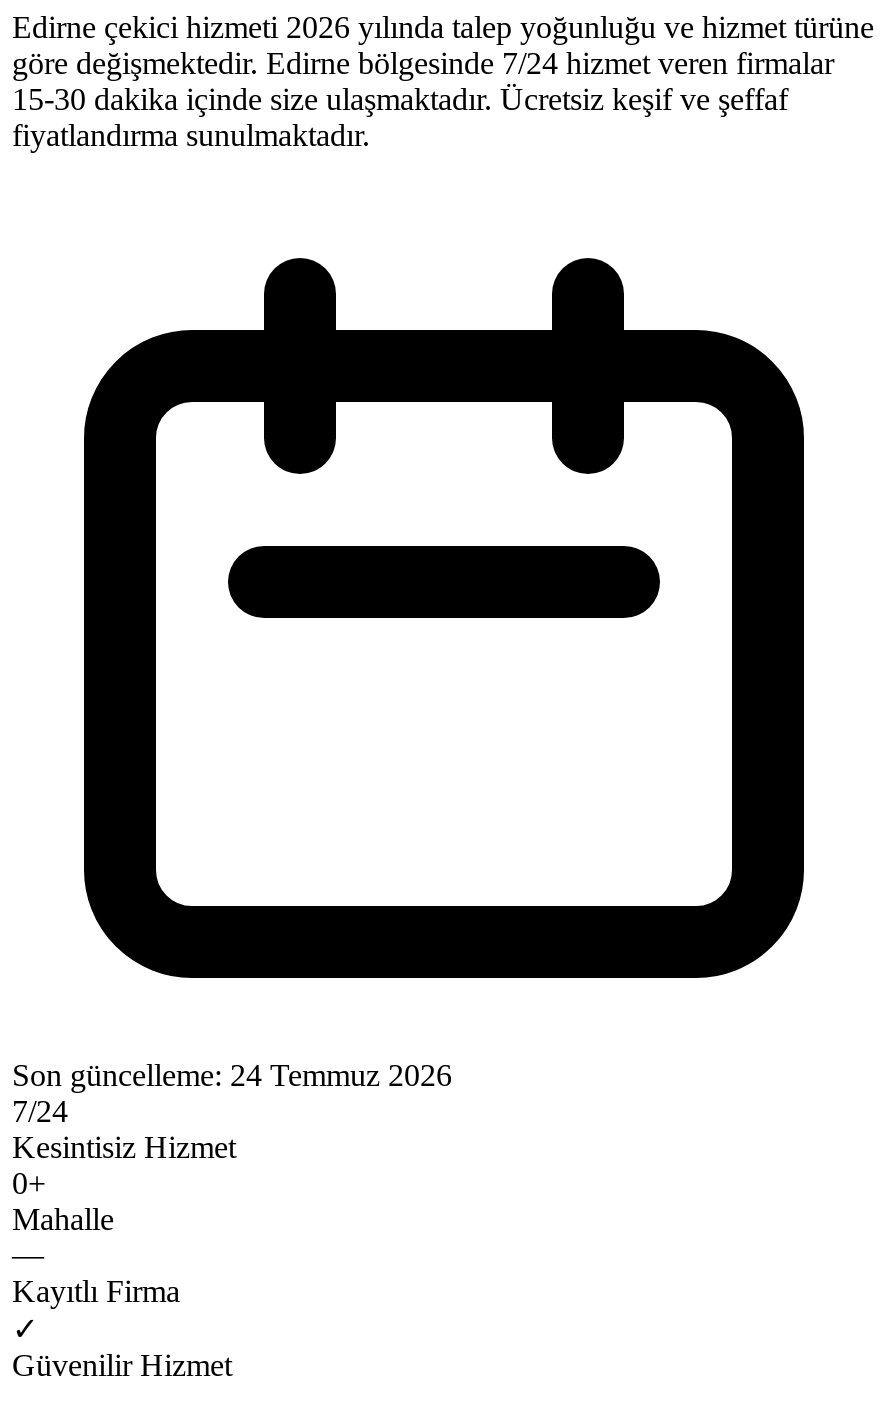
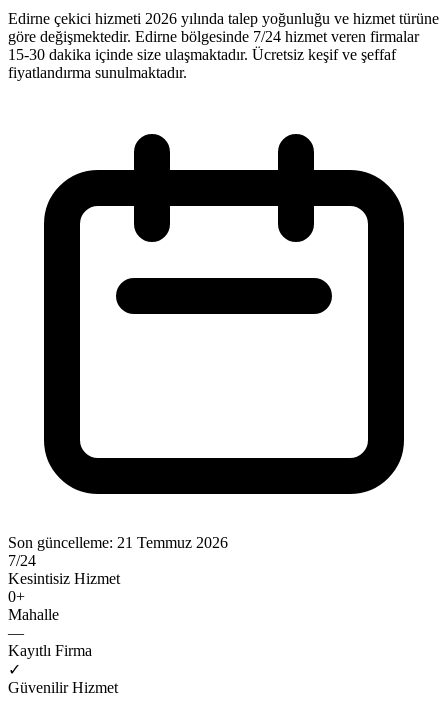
[12,1057,452,1091] Son güncelleme: 24 Temmuz 2026 -> [8,534,228,551] Son güncelleme: 21 Temmuz 2026

